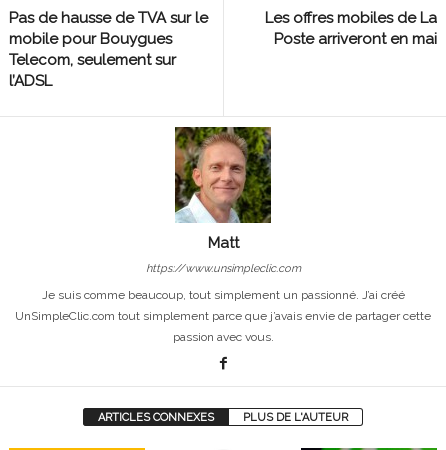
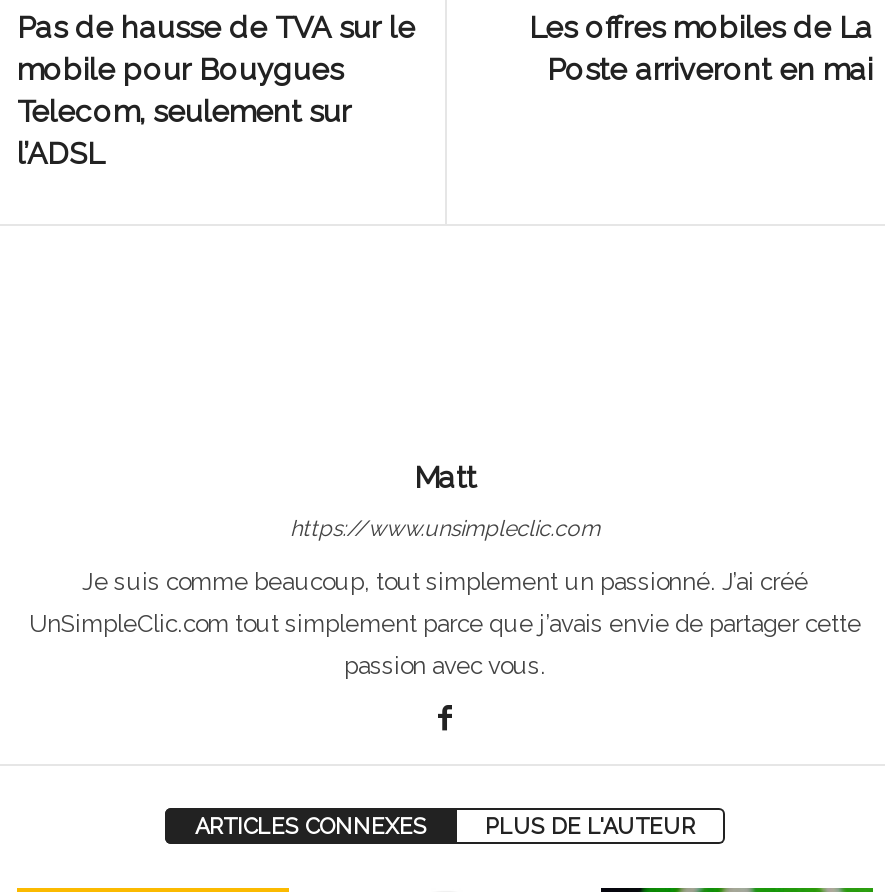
[174,126,272,224] [image] -> none

